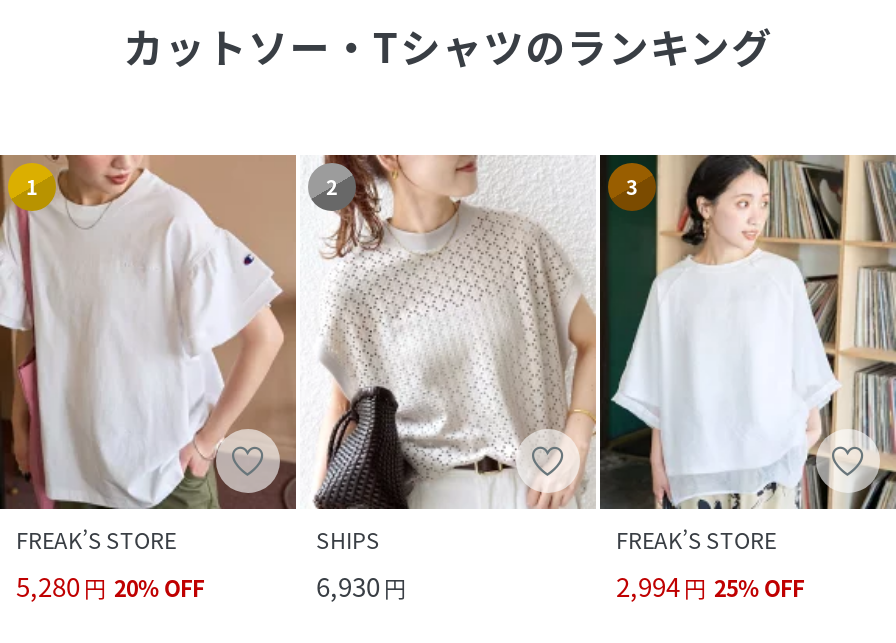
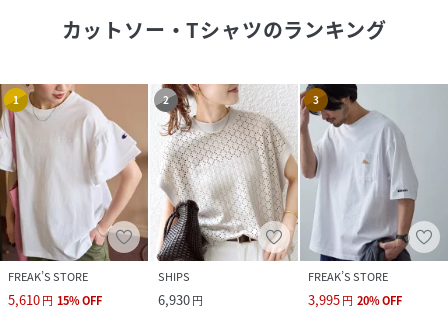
[598,153,890,606] [image] | 2,994 円 25% OFF -> [299,83,445,309] [image] | 3,995 円 20% OFF
[16,568,204,606] 5,280 円 20% OFF -> [8,290,102,309] 5,610 円 15% OFF

